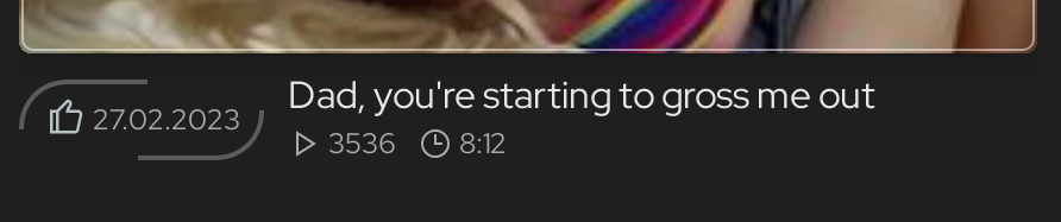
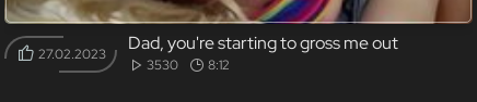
[328,124,507,162] 3536 8:12 -> [147,57,230,74] 3530 8:12

